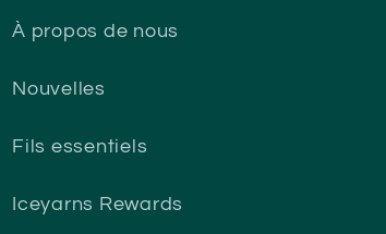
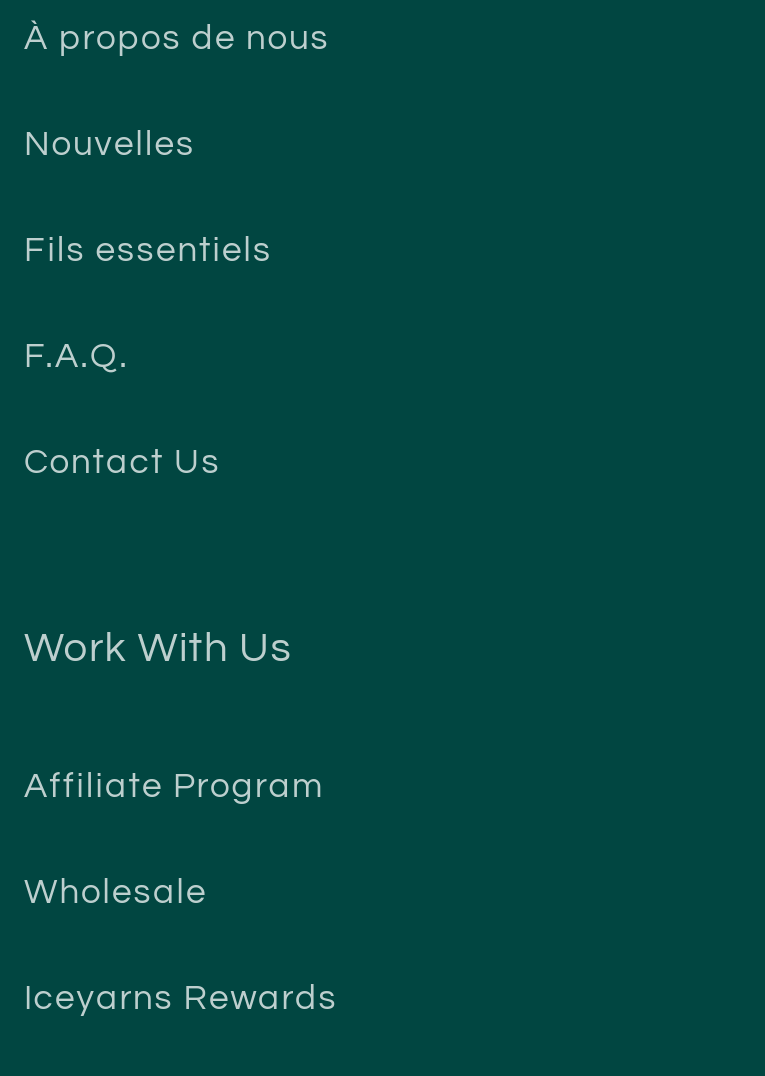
none -> [24,338,221,480] F.A.Q. | Contact Us
none -> [24,627,326,910] Work With Us | Affiliate Program | Wholesale

